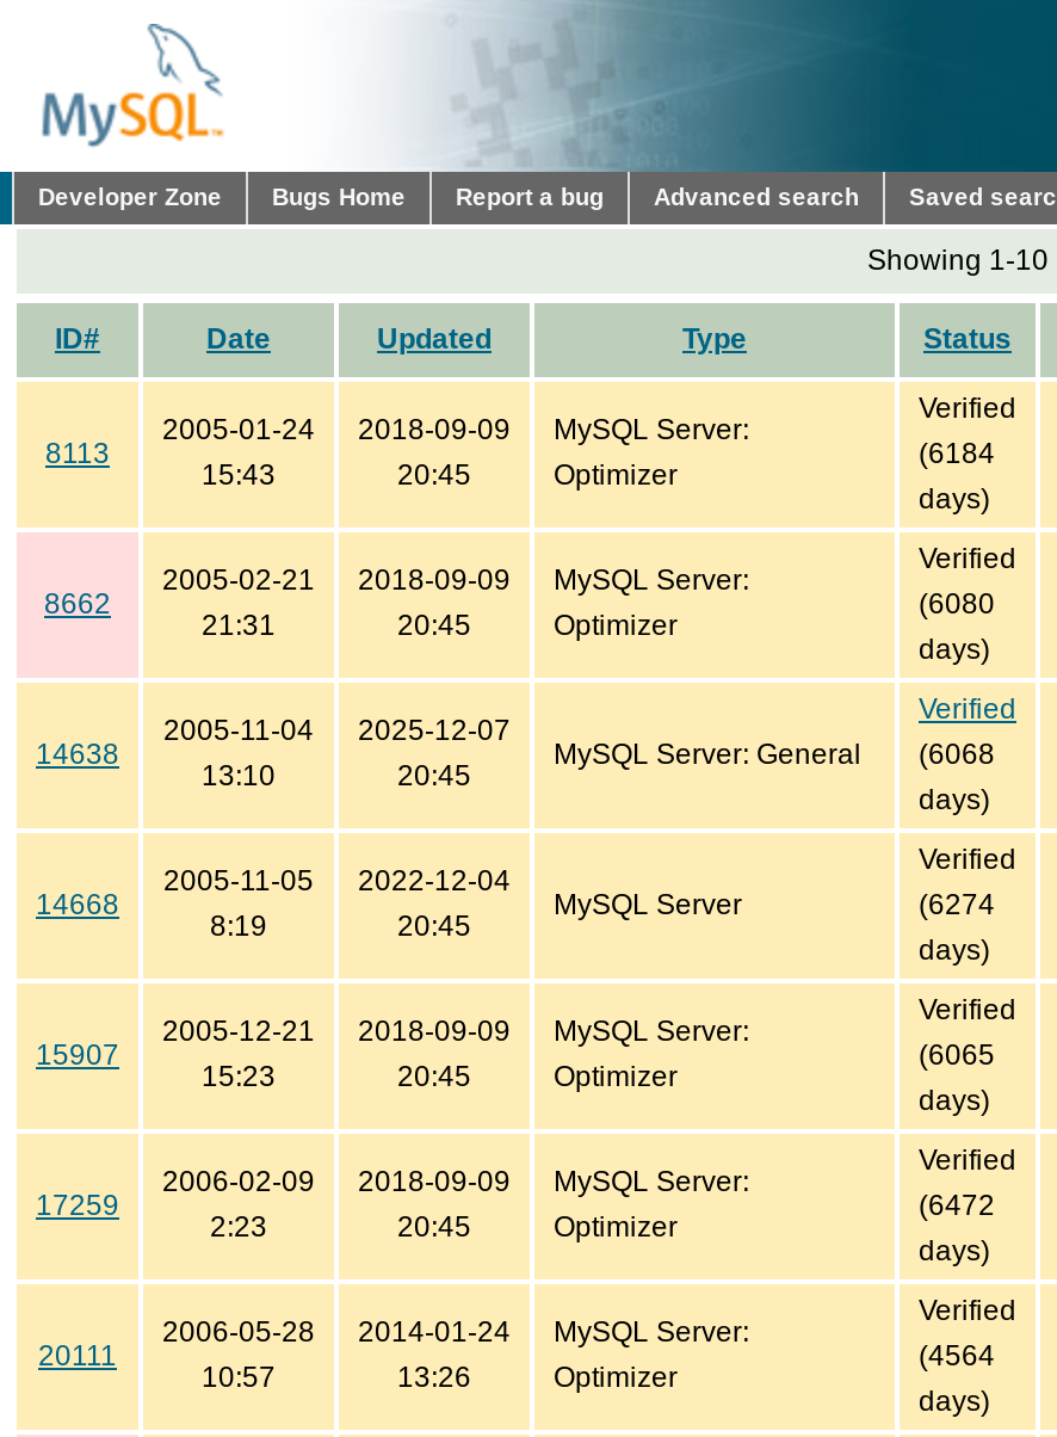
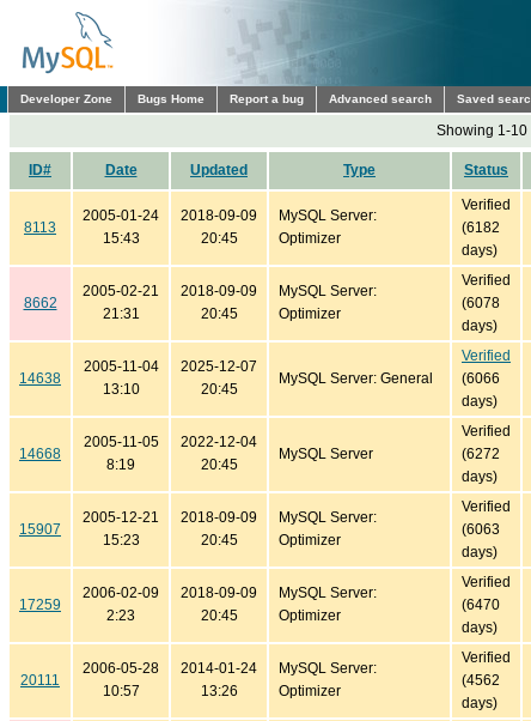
[919,437,995,470] (6184 -> [462,219,500,236] (6182
[919,587,995,621] (6080 -> [462,295,500,311] (6078
[554,738,995,771] MySQL Server: General (6068 -> [279,370,500,387] MySQL Server: General (6066
[919,888,995,921] (6274 -> [462,446,500,462] (6272
[919,1038,995,1072] (6065 -> [462,521,500,538] (6063
[919,1189,995,1222] (6472 -> [462,596,500,613] (6470
[919,1339,995,1373] (4564 -> [462,672,500,689] (4562

